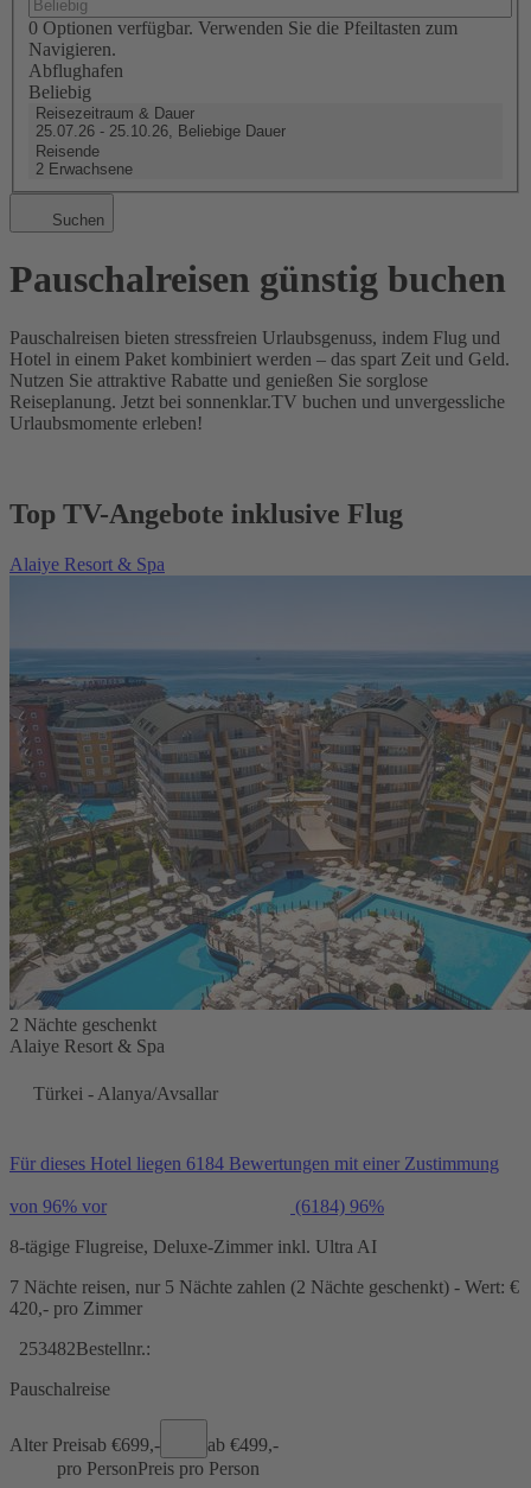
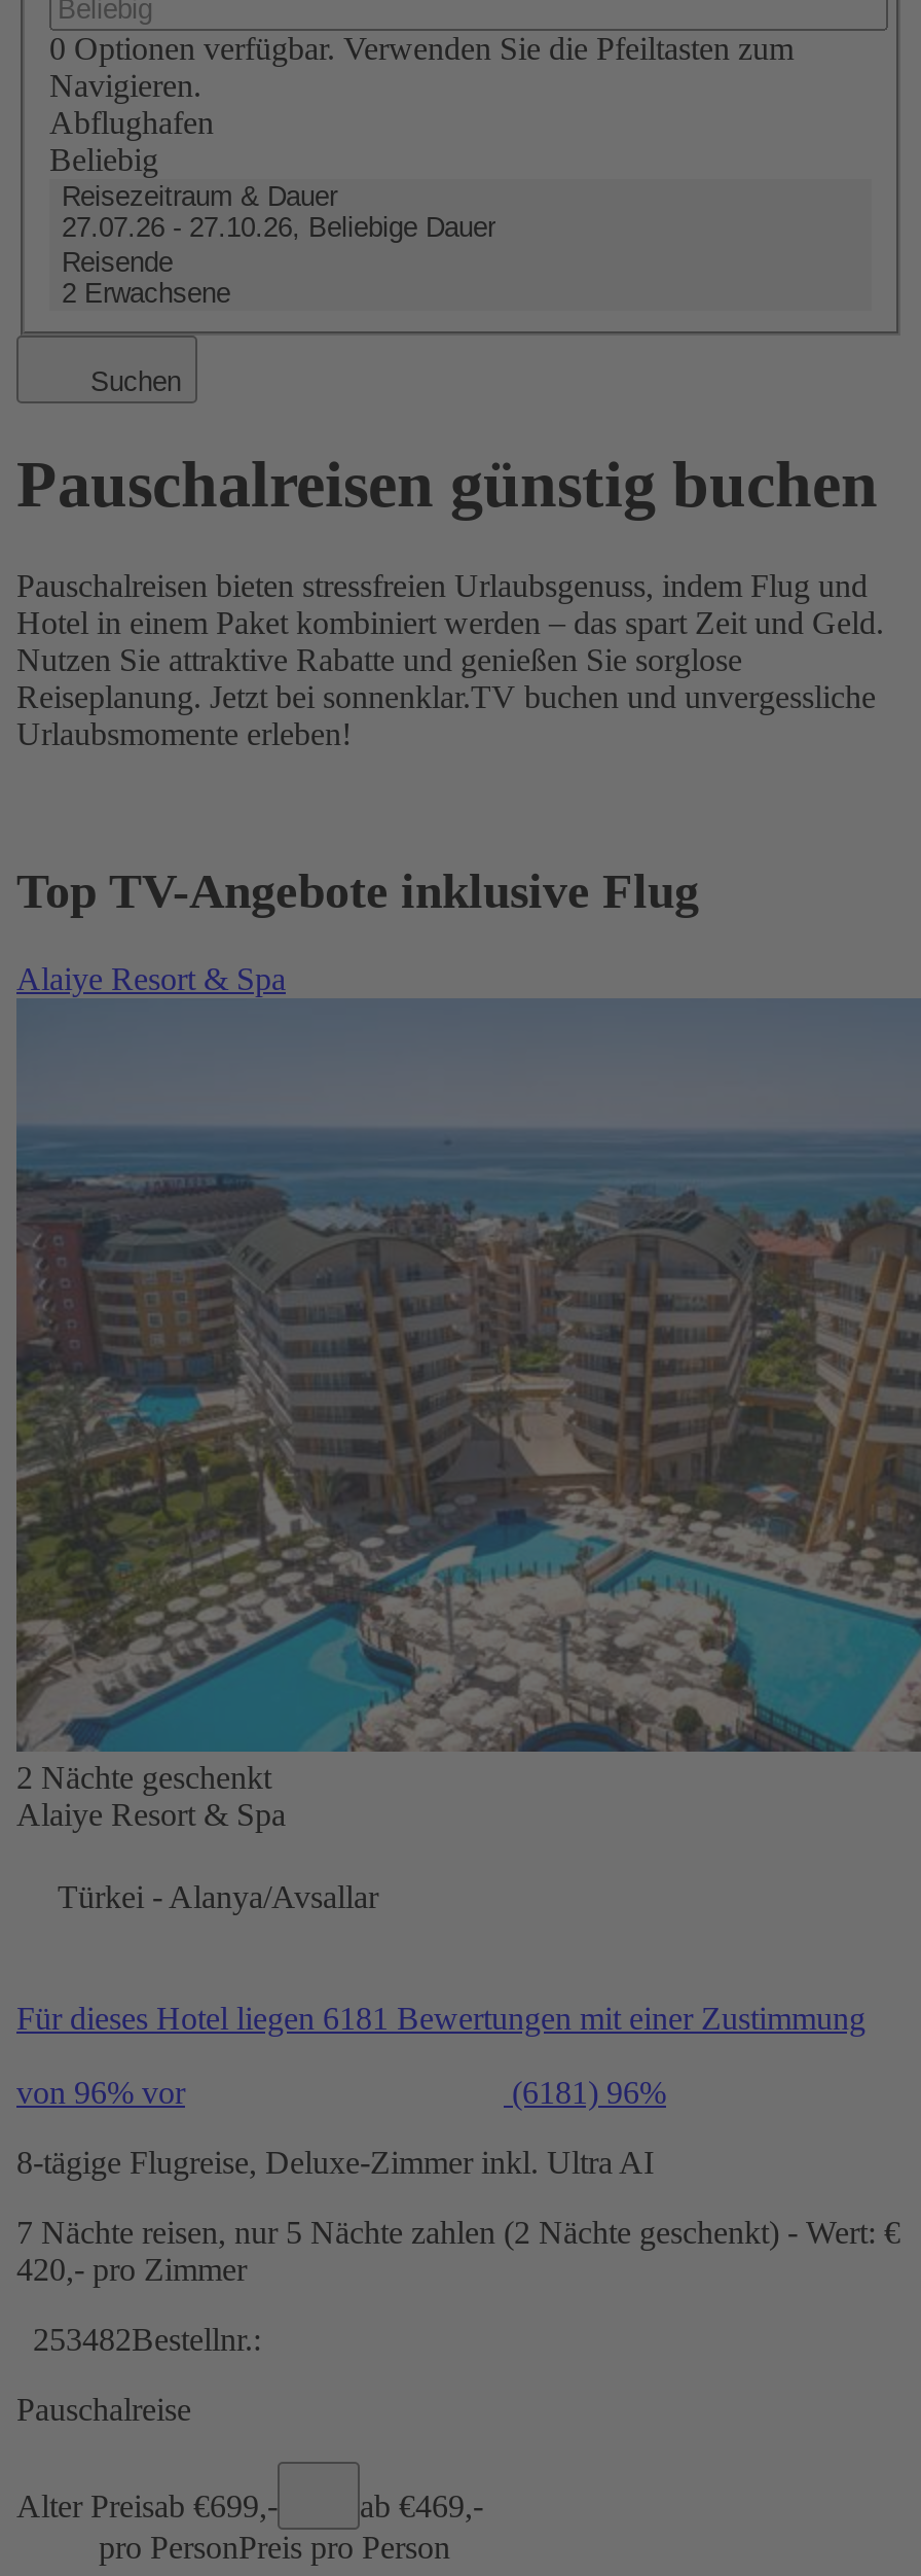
[36,122,286,140] 25.07.26 - 25.10.26, Beliebige Dauer -> [62,212,495,242] 27.07.26 - 27.10.26, Beliebige Dauer
[9,1153,499,1173] Für dieses Hotel liegen 6184 Bewertungen mit einer Zustimmung -> [16,2000,865,2035] Für dieses Hotel liegen 6181 Bewertungen mit einer Zustimmung
[290,1196,384,1216] (6184) 96% -> [504,2074,666,2109] (6181) 96%
[207,1434,279,1454] ab €499,- -> [360,2487,483,2522] ab €469,-

